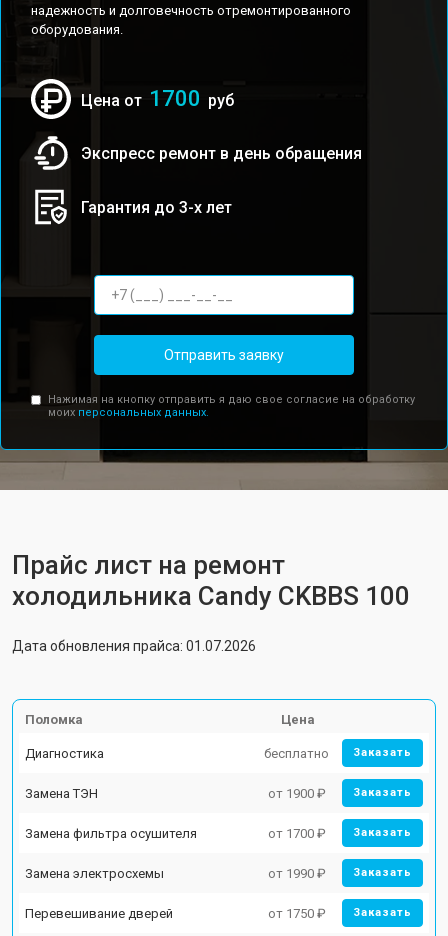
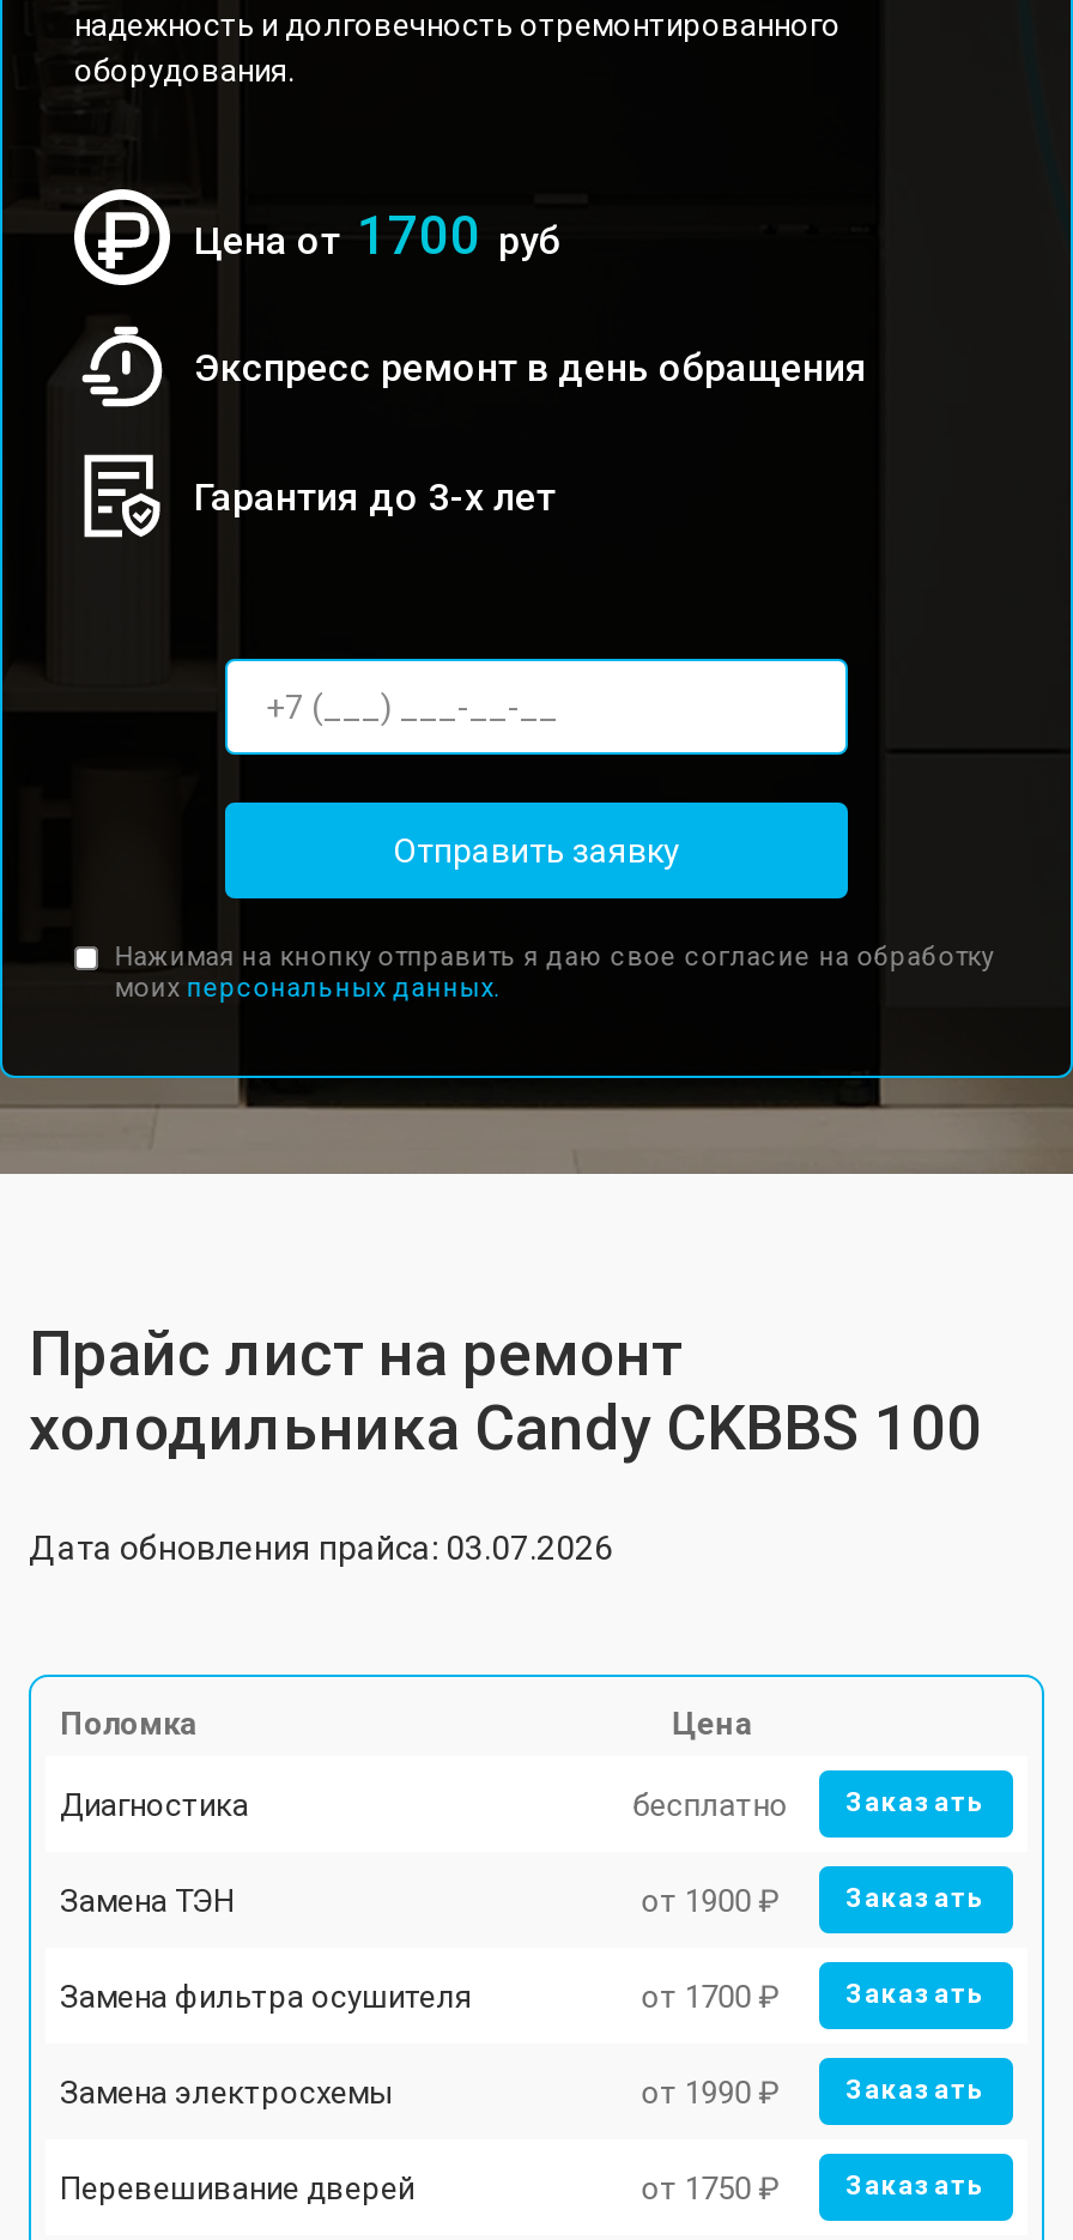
[12,638,256,654] Дата обновления прайса: 01.07.2026 -> [29,1528,613,1567] Дата обновления прайса: 03.07.2026

